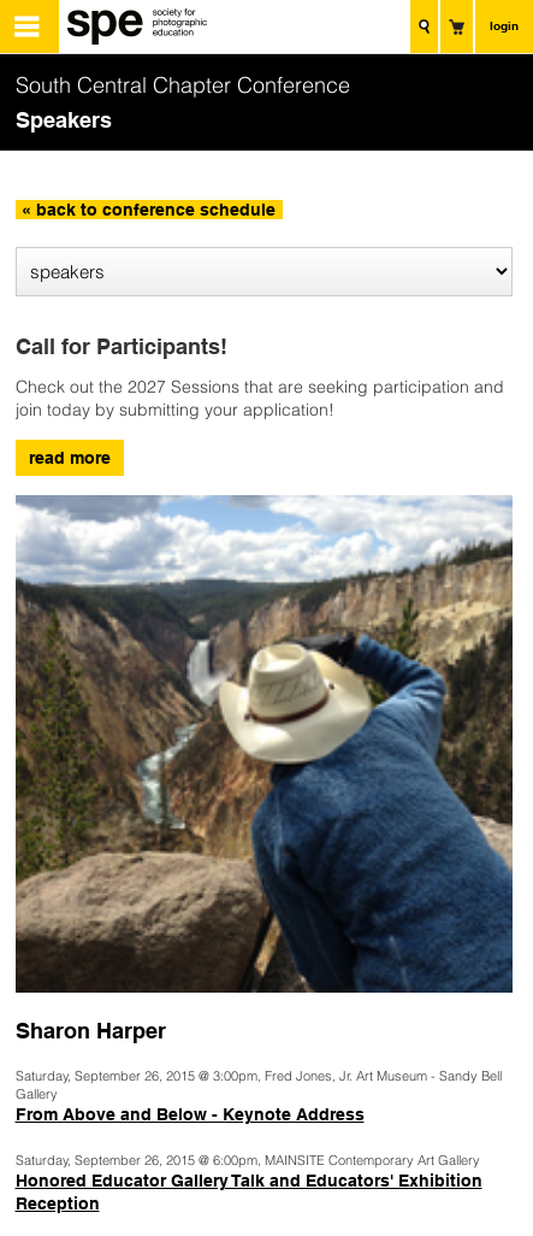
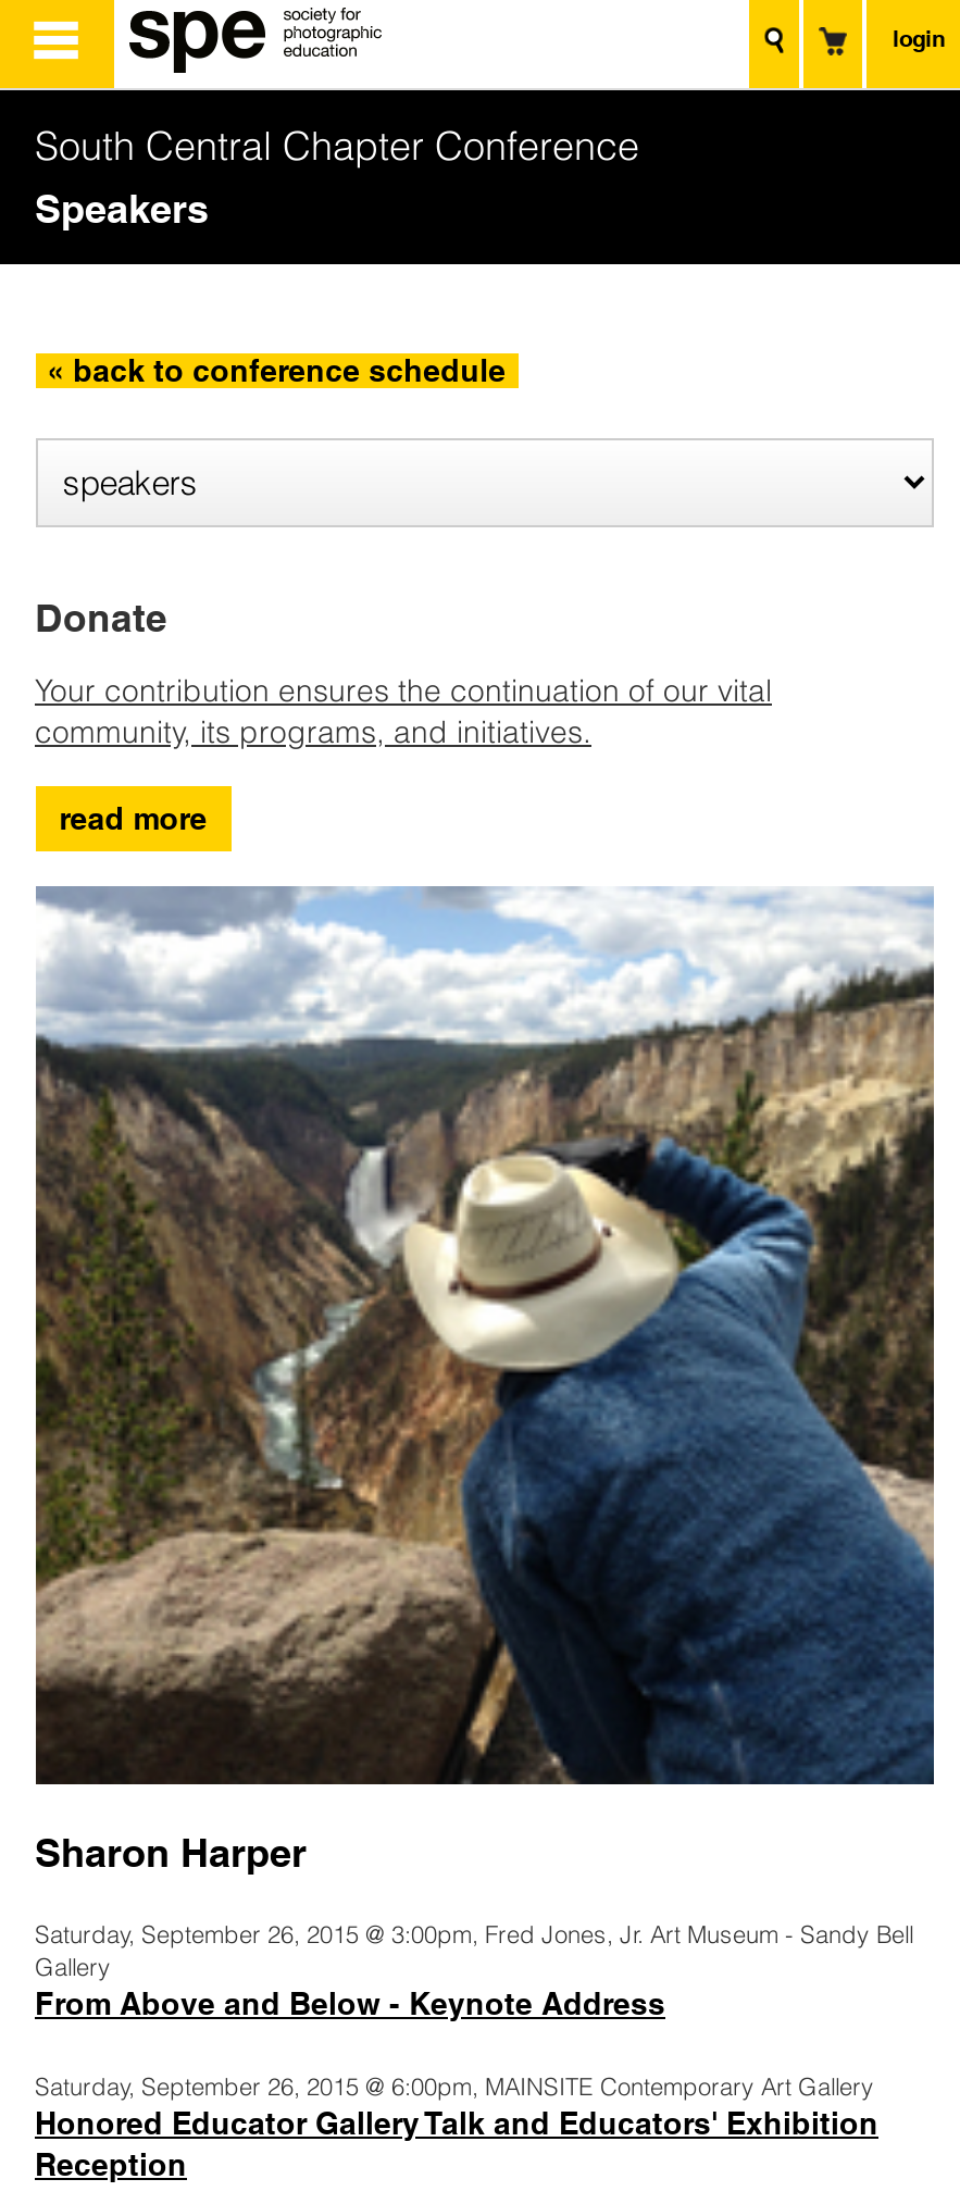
[15,334,227,359] Call for Participants! -> [35,595,167,641] Donate
[15,376,504,421] Check out the 2027 Sessions that are seeking participation and | join today by submitting your application! -> [35,671,772,752] Your contribution ensures the continuation of our vital | community, its programs, and initiatives.

